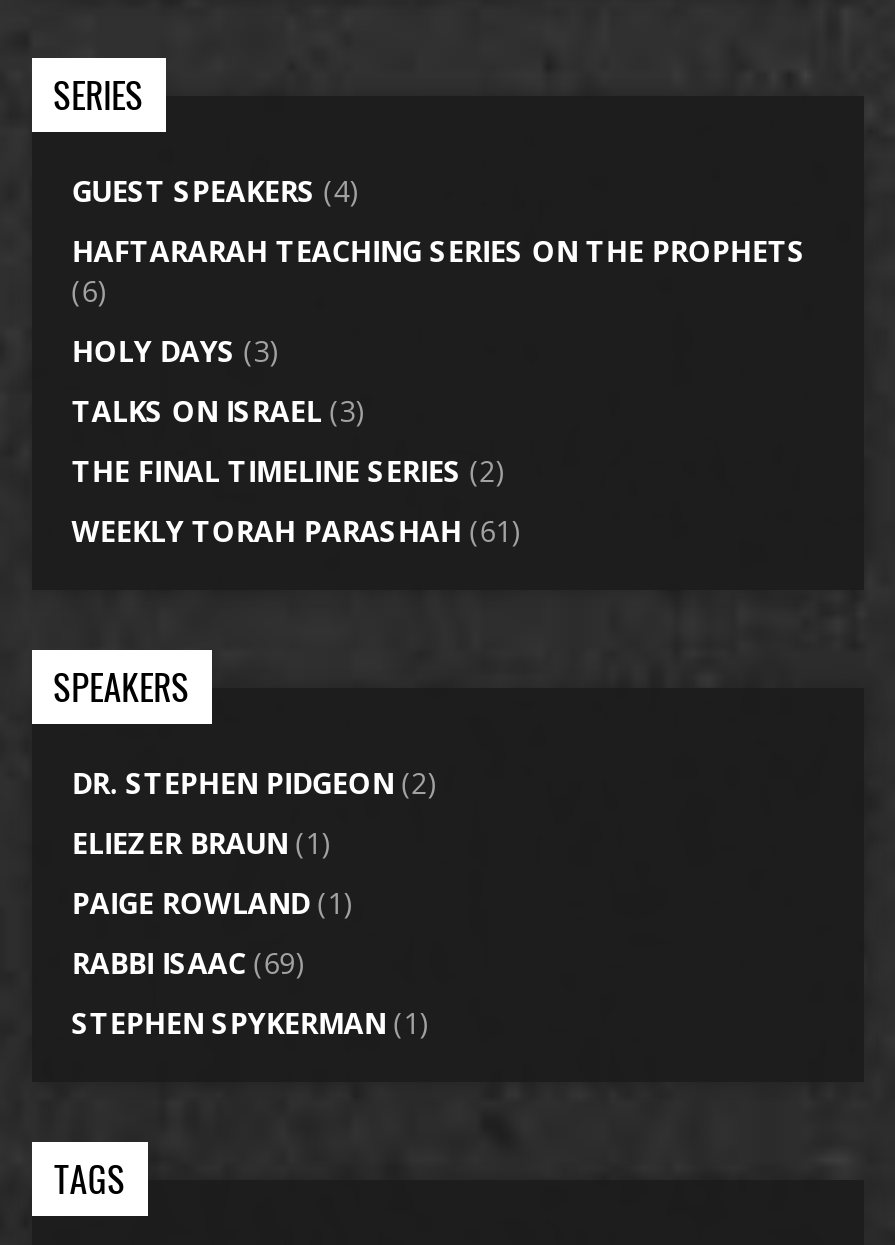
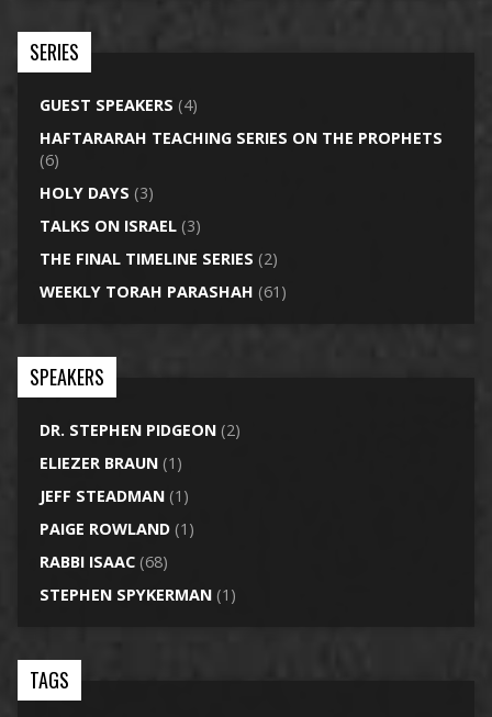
none -> [39,486,189,506] JEFF STEADMAN (1)
[71,944,305,982] RABBI ISAAC (69) -> [39,551,168,572] RABBI ISAAC (68)

